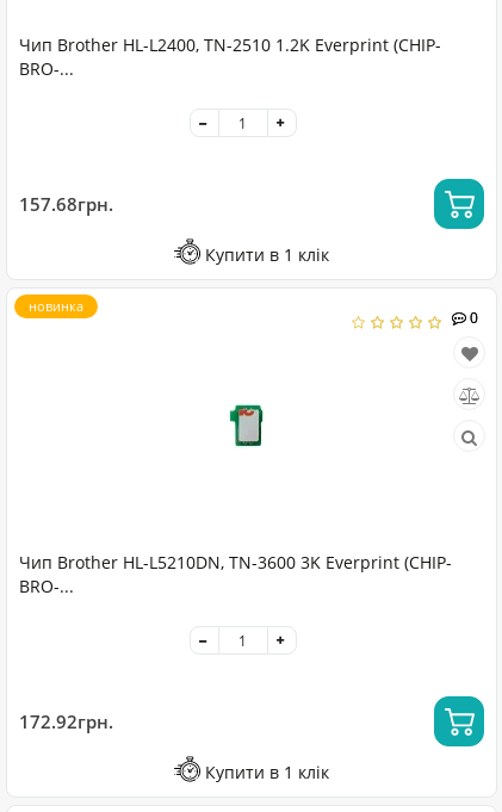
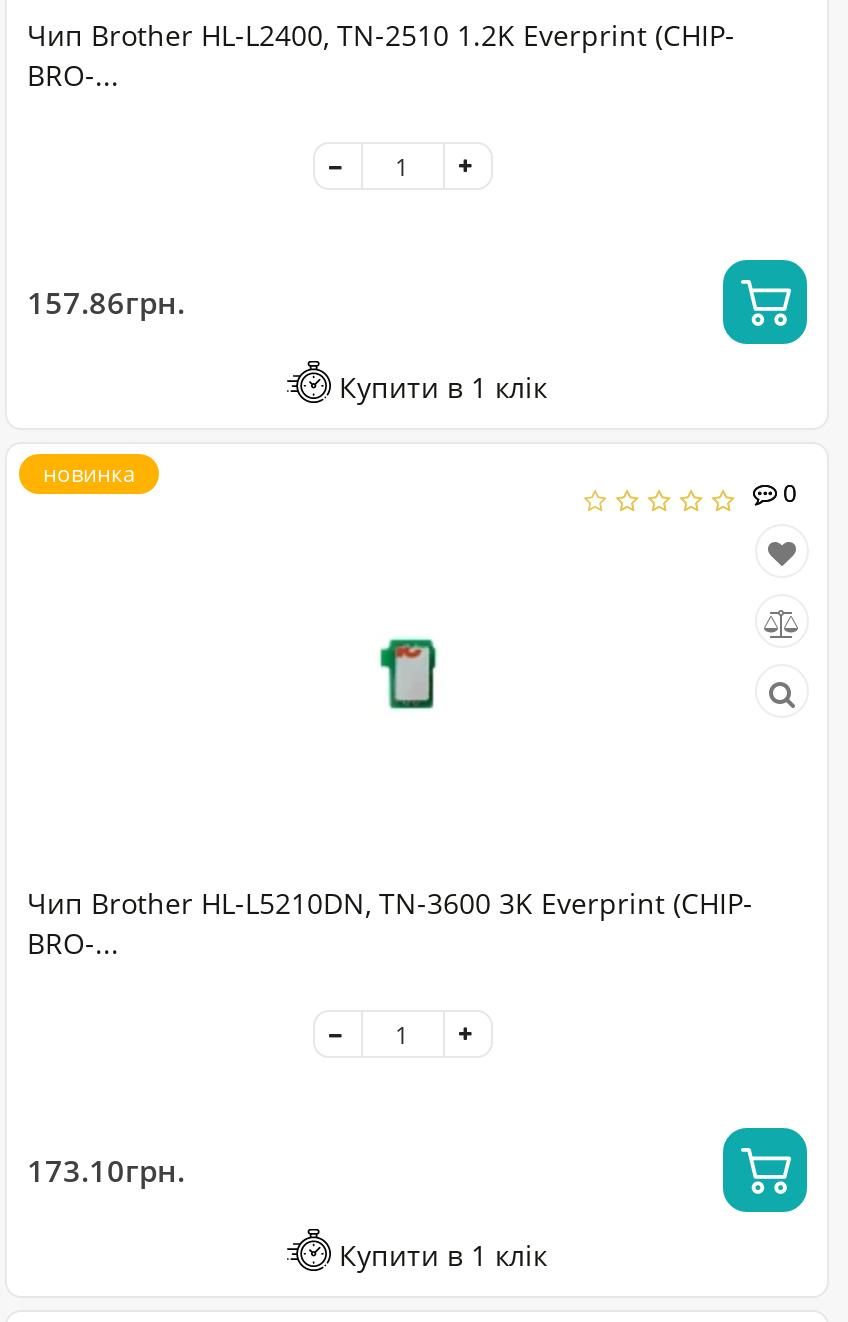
[19,191,113,215] 157.68грн. -> [27,281,185,321] 157.86грн.
[19,709,113,733] 172.92грн. -> [27,1149,185,1189] 173.10грн.

